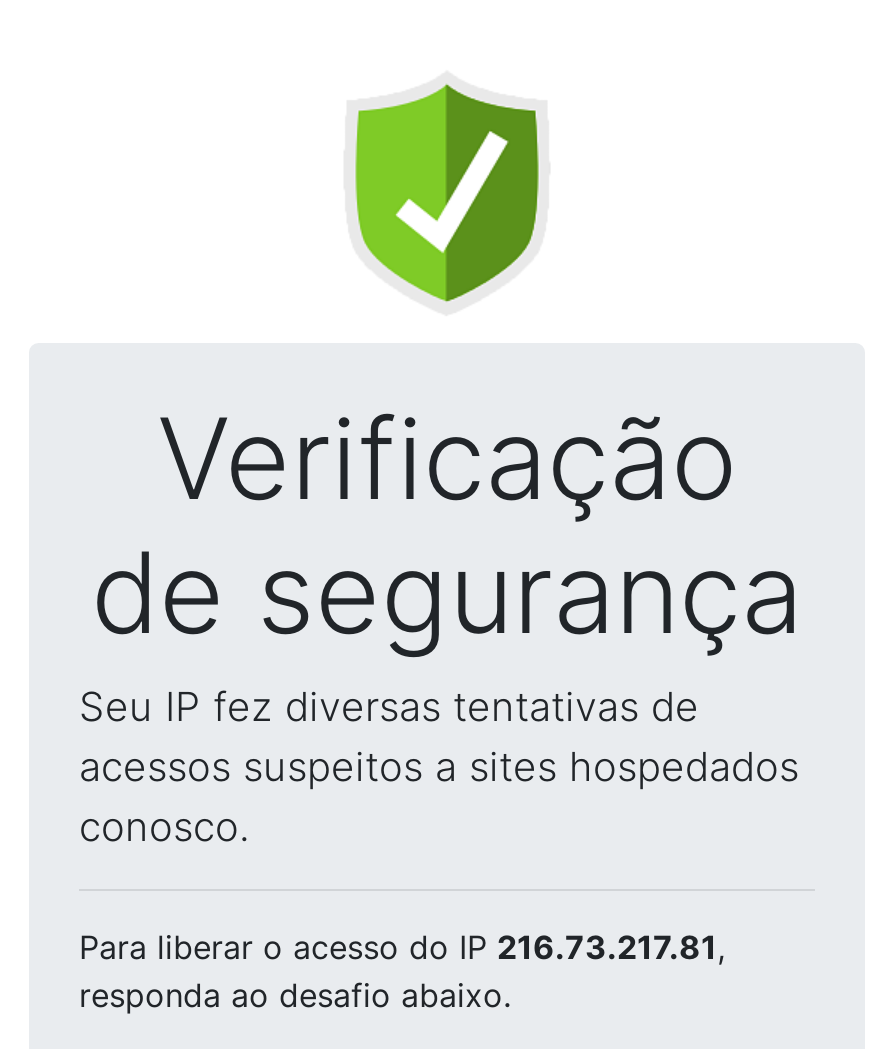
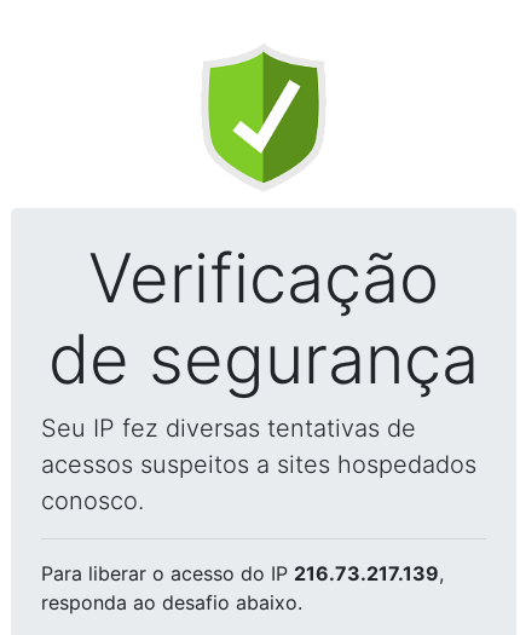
[79,927,725,967] Para liberar o acesso do IP 216.73.217.81, -> [41,561,444,585] Para liberar o acesso do IP 216.73.217.139,

